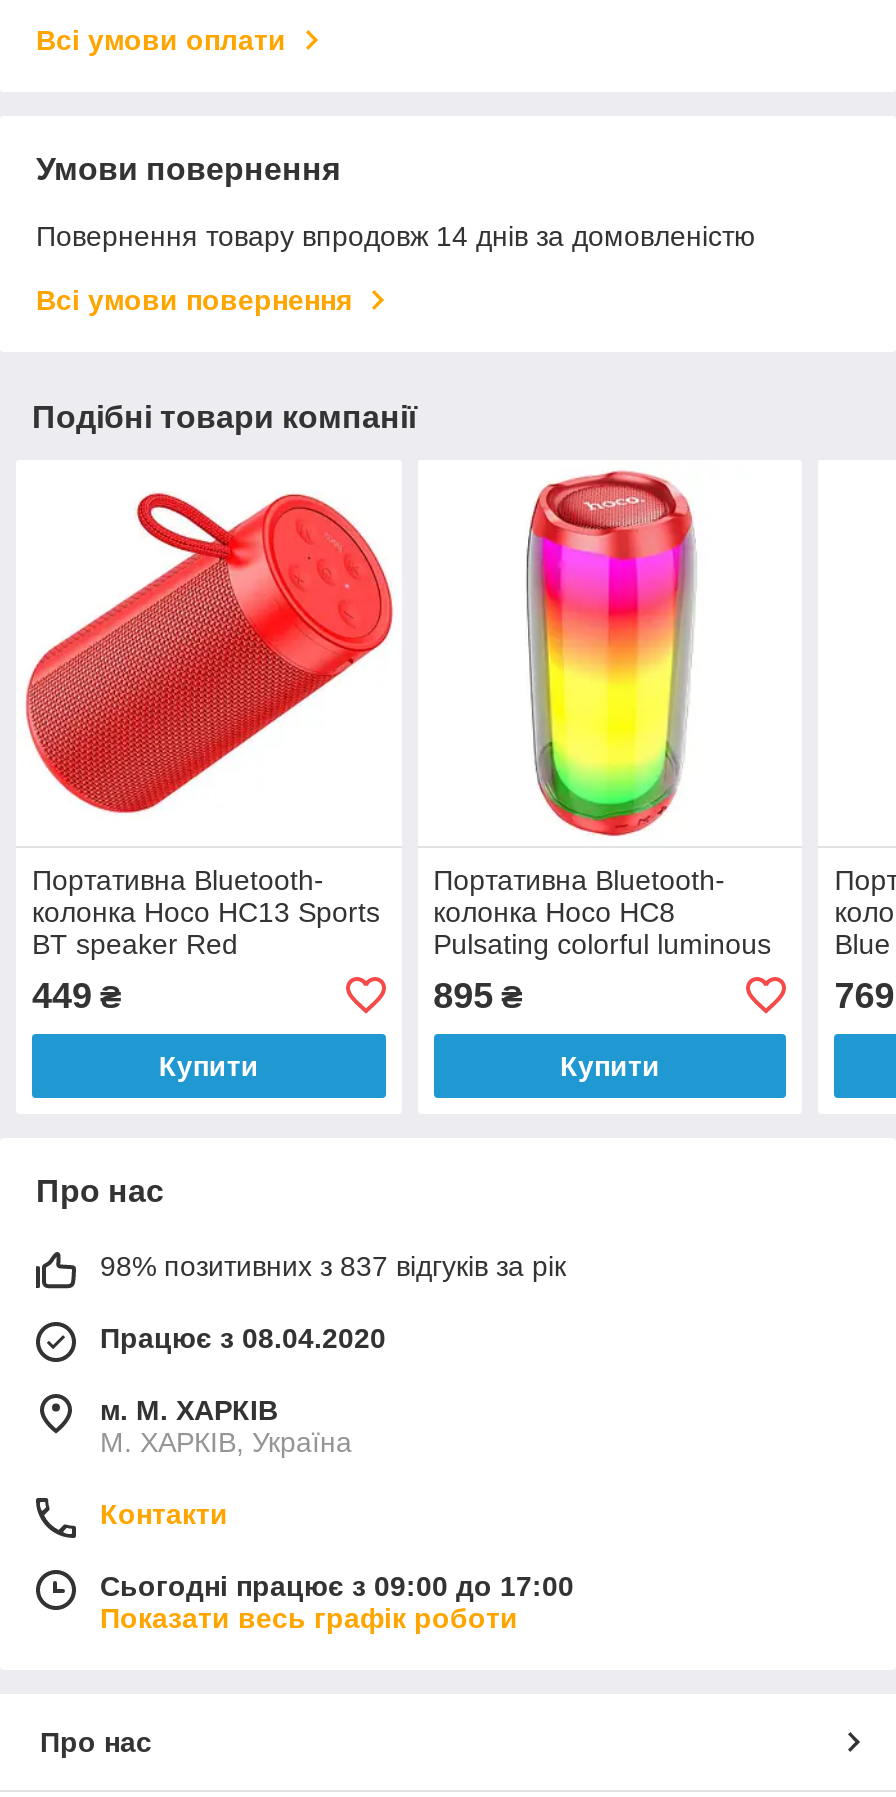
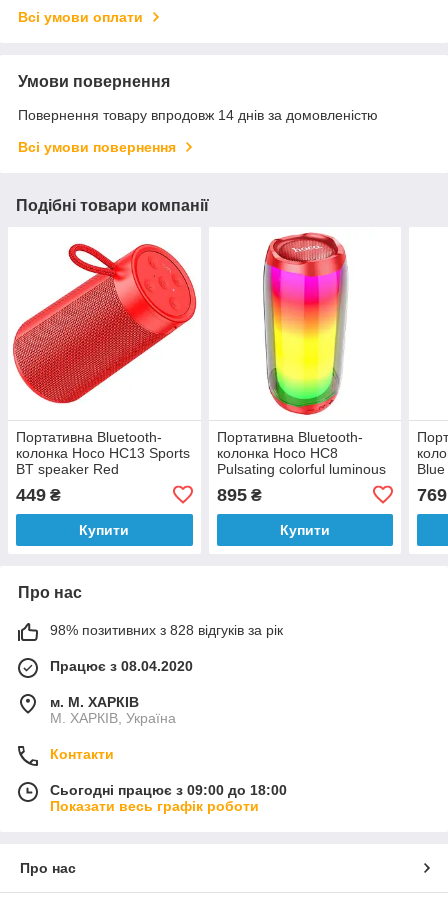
[100,1250,566,1282] 98% позитивних з 837 відгуків за рік -> [50,622,283,638] 98% позитивних з 828 відгуків за рік
[100,1570,574,1602] Сьогодні працює з 09:00 до 17:00 -> [50,782,287,798] Сьогодні працює з 09:00 до 18:00

